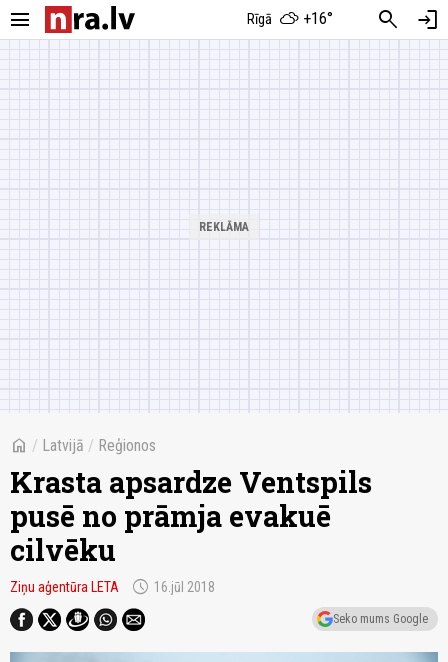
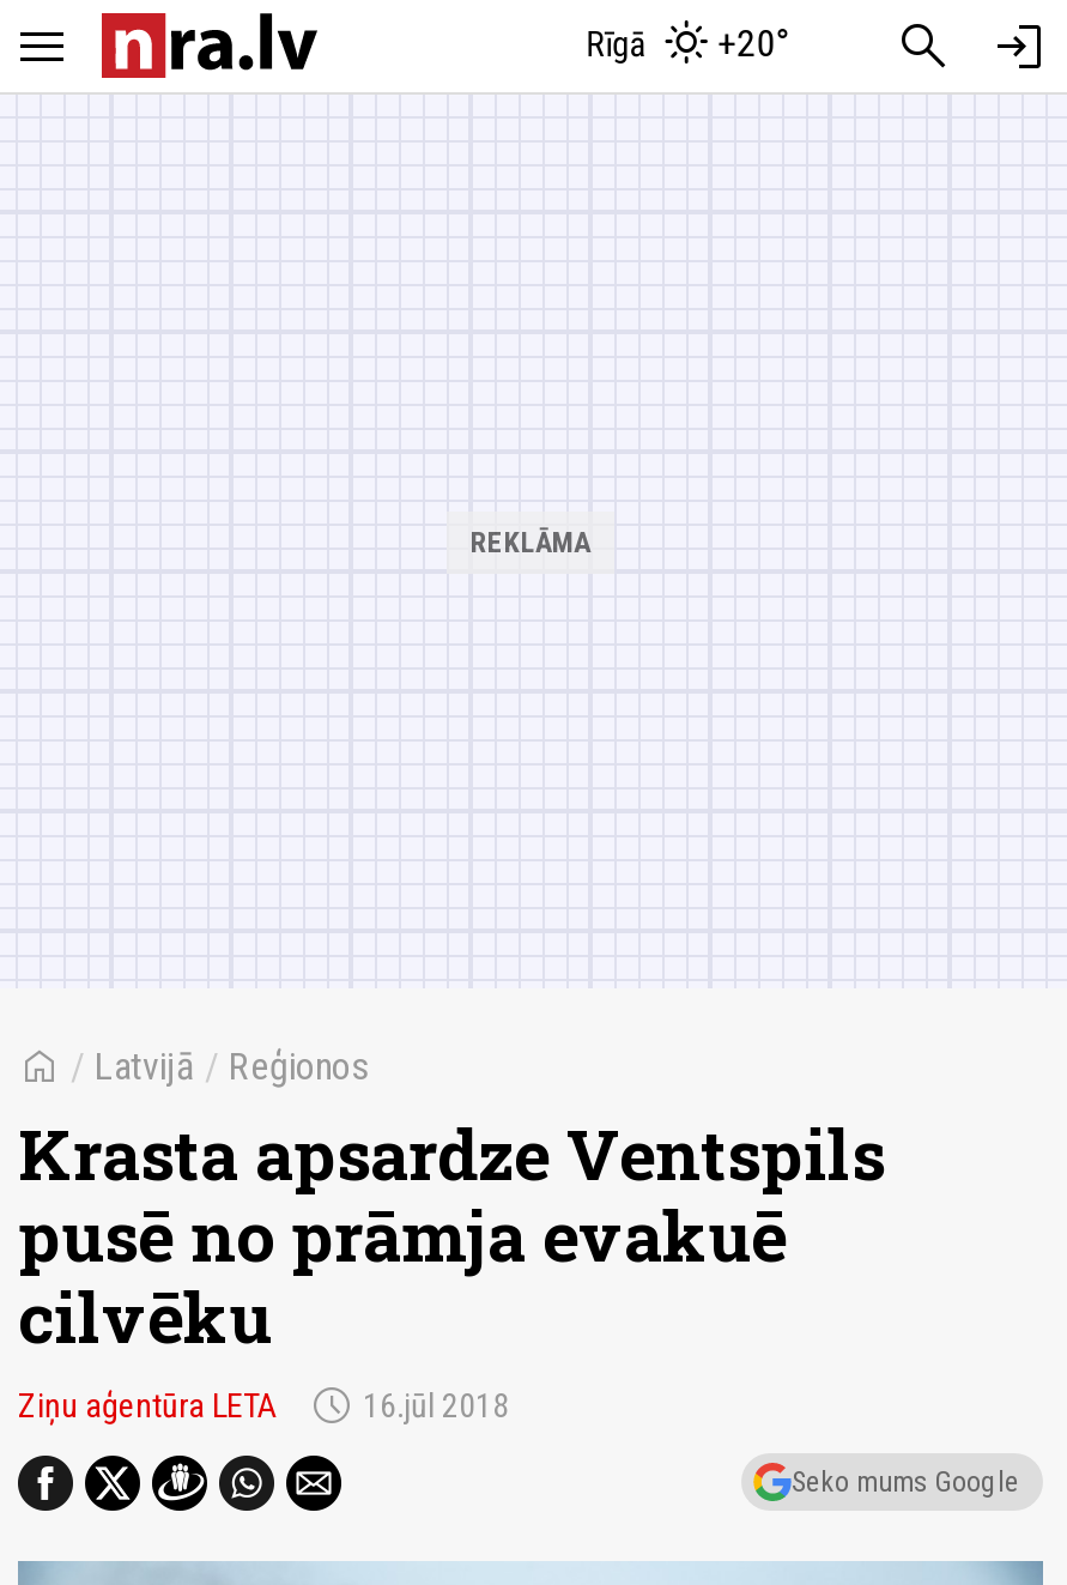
[247,9,333,28] Rīgā +16° -> [586,20,790,66] Rīgā +20°

